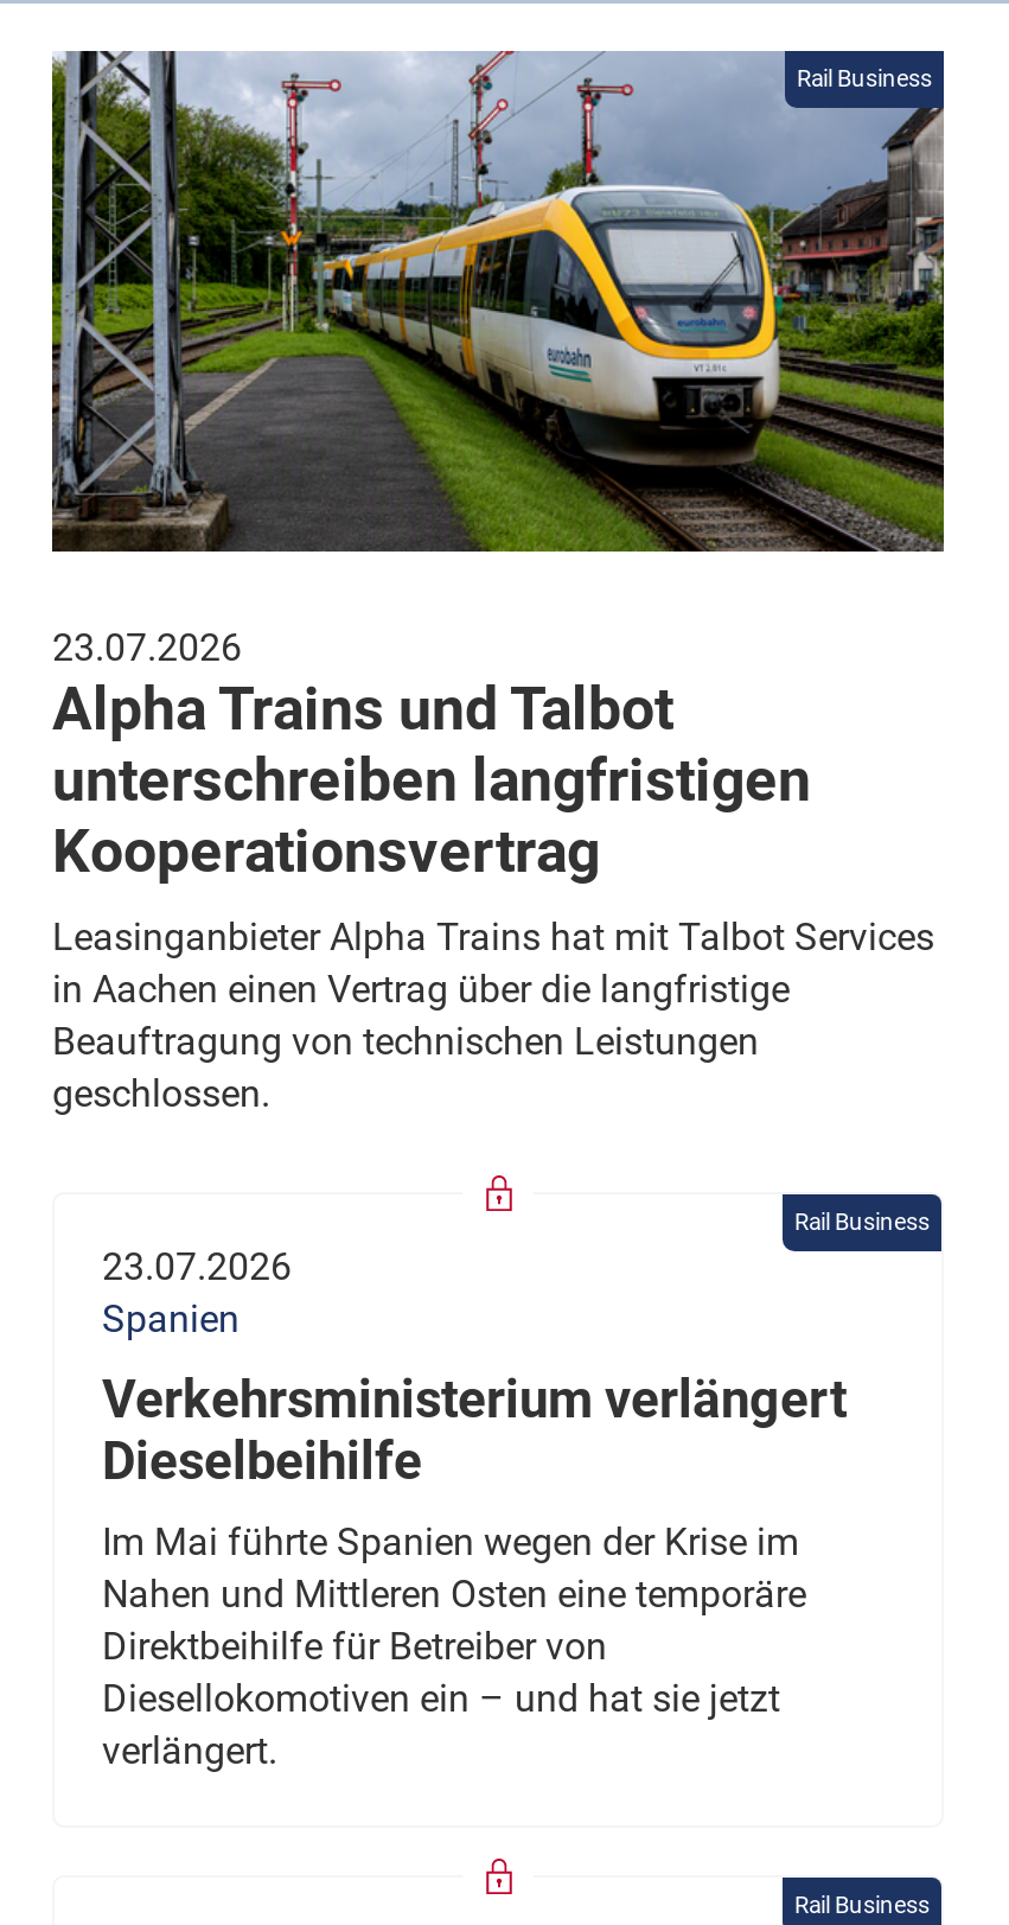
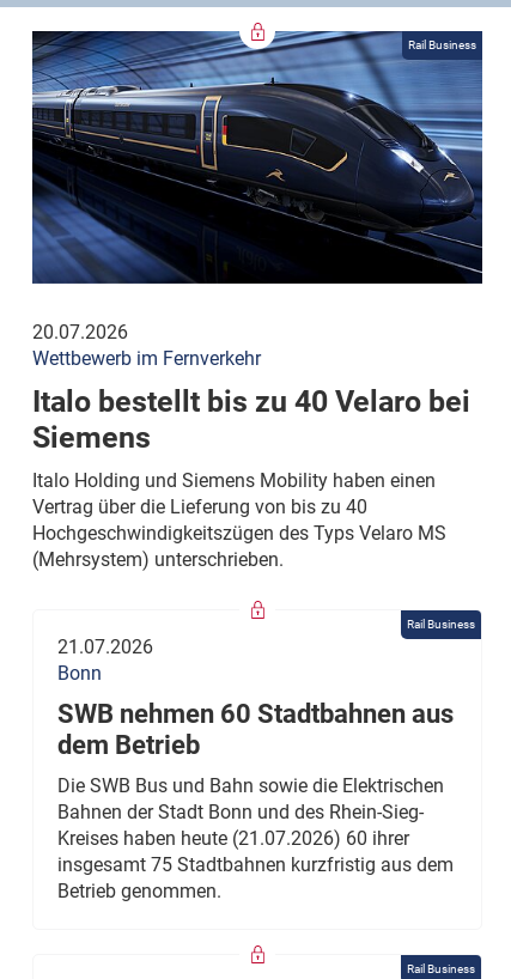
[50,34,946,1117] [image] | 23.07.2026 | Alpha Trains und Talbot | unterschreiben langfristigen | Kooperationsvertrag | Leasinganbieter Alpha Trains hat mit Talbot Services | in Aachen einen Vertrag über die langfristige | Beauftragung von technischen Leistungen | geschlossen. -> [31,22,483,571] [image] | 20.07.2026 | Wettbewerb im Fernverkehr | Italo bestellt bis zu 40 Velaro bei | Siemens | Italo Holding und Siemens Mobility haben einen | Vertrag über die Lieferung von bis zu 40 | Hochgeschwindigkeitszügen des Typs Velaro MS | (Mehrsystem) unterschrieben.
[102,1245,292,1343] 23.07.2026 | Spanien -> [57,636,153,685] 21.07.2026 | Bonn
[102,1371,847,1492] Verkehrsministerium verlängert | Dieselbeihilfe -> [57,700,454,761] SWB nehmen 60 Stadtbahnen aus | dem Betrieb
[102,1521,806,1774] Im Mai führte Spanien wegen der Krise im | Nahen und Mittleren Osten eine temporäre | Direktbeihilfe für Betreiber von | Diesellokomotiven ein – und hat sie jetzt | verlängert. -> [57,775,454,903] Die SWB Bus und Bahn sowie die Elektrischen | Bahnen der Stadt Bonn und des Rhein-Sieg- | Kreises haben heute (21.07.2026) 60 ihrer | insgesamt 75 Stadtbahnen kurzfristig aus dem | Betrieb genommen.

